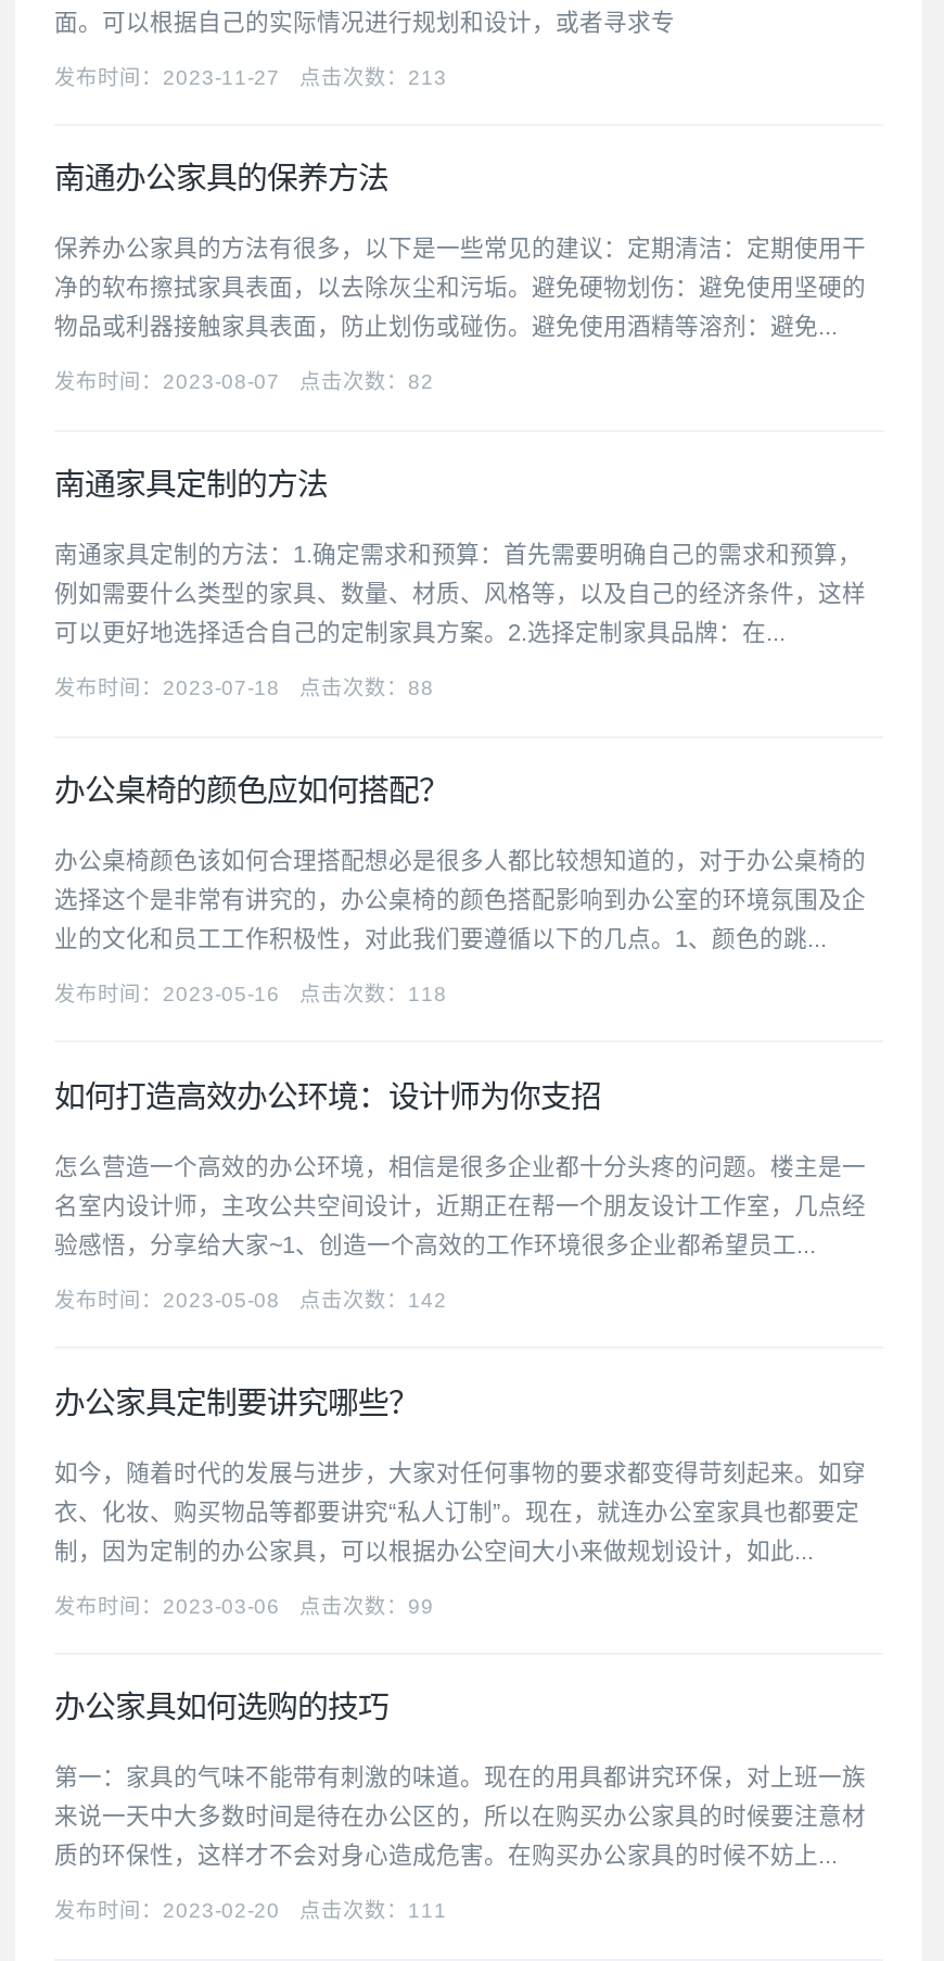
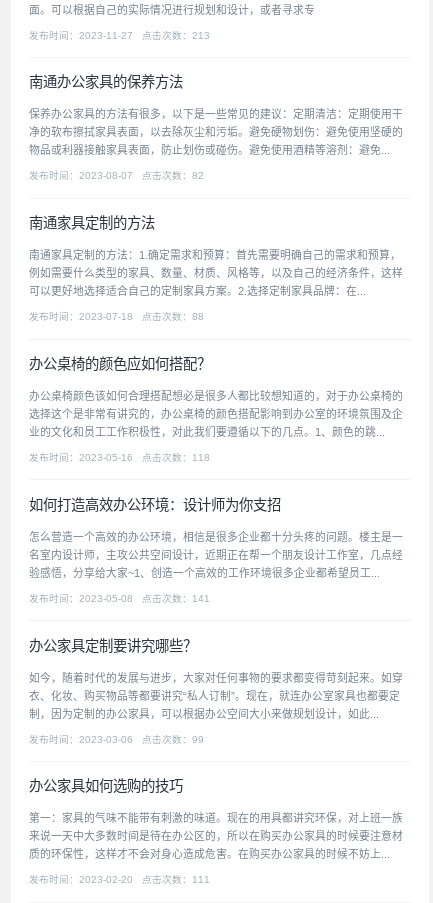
[54,1287,447,1311] 发布时间：2023-05-08 点击次数：142 -> [29,593,210,604] 发布时间：2023-05-08 点击次数：141

